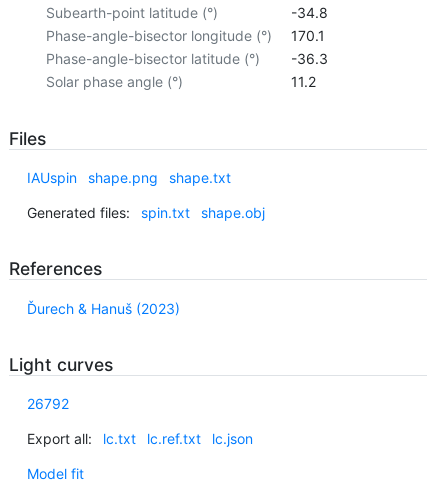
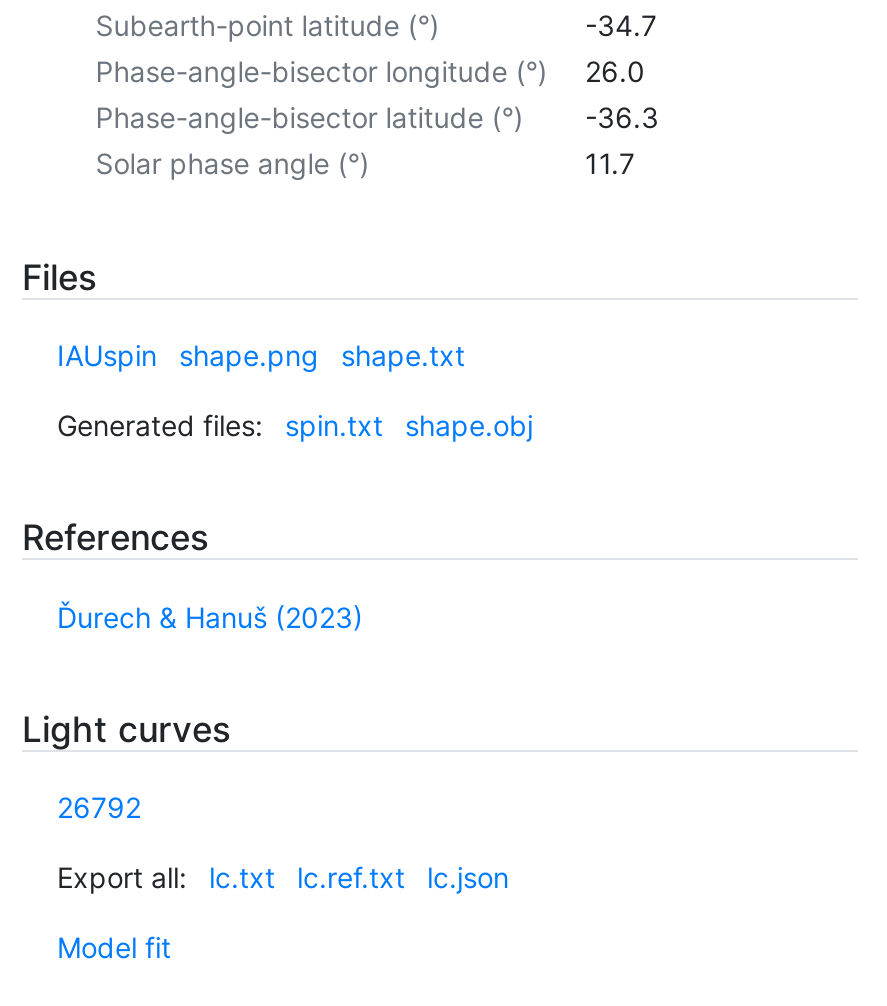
[290,4,327,21] -34.8 -> [585,8,657,42] -34.7
[46,27,324,44] Phase-angle-bisector longitude (°) 170.1 -> [95,54,645,88] Phase-angle-bisector longitude (°) 26.0
[290,73,315,90] 11.2 -> [585,146,635,180] 11.7

